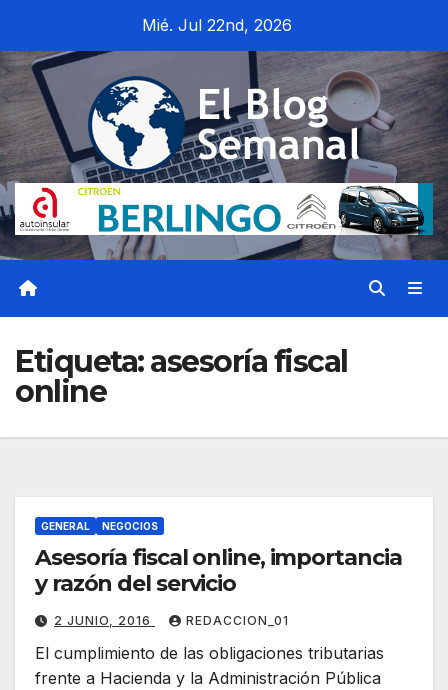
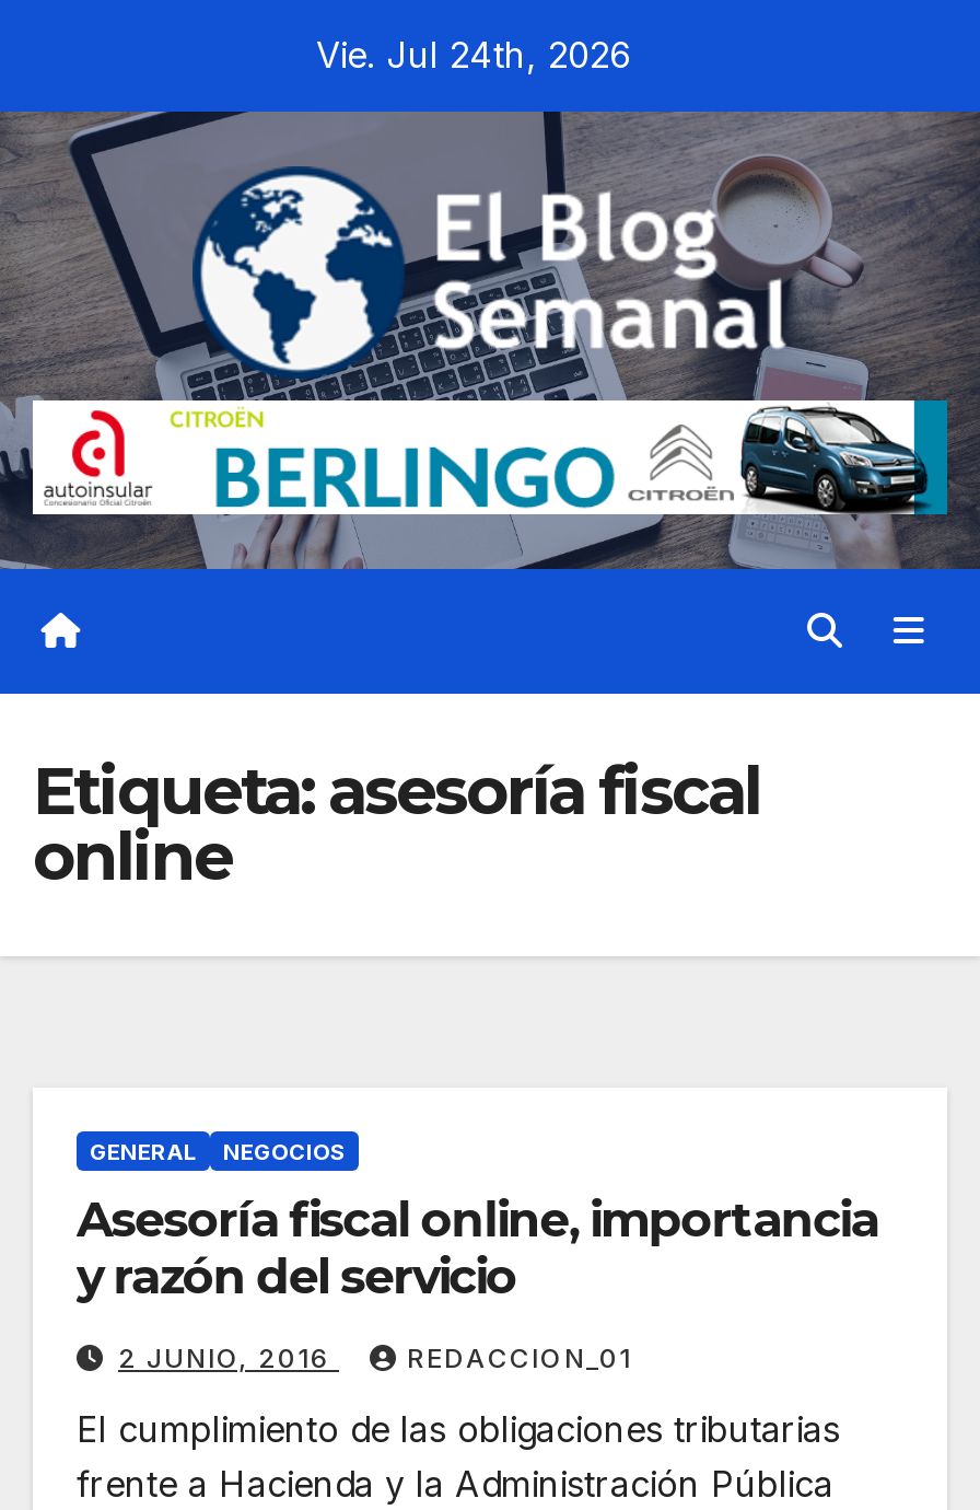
[141,15,291,35] Mié. Jul 22nd, 2026 -> [316,33,631,77] Vie. Jul 24th, 2026

